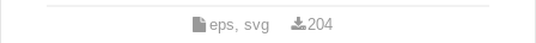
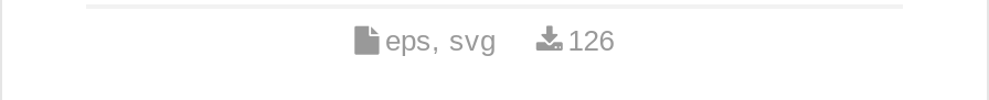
[308,15,333,33] 204 -> [568,24,614,57] 126

